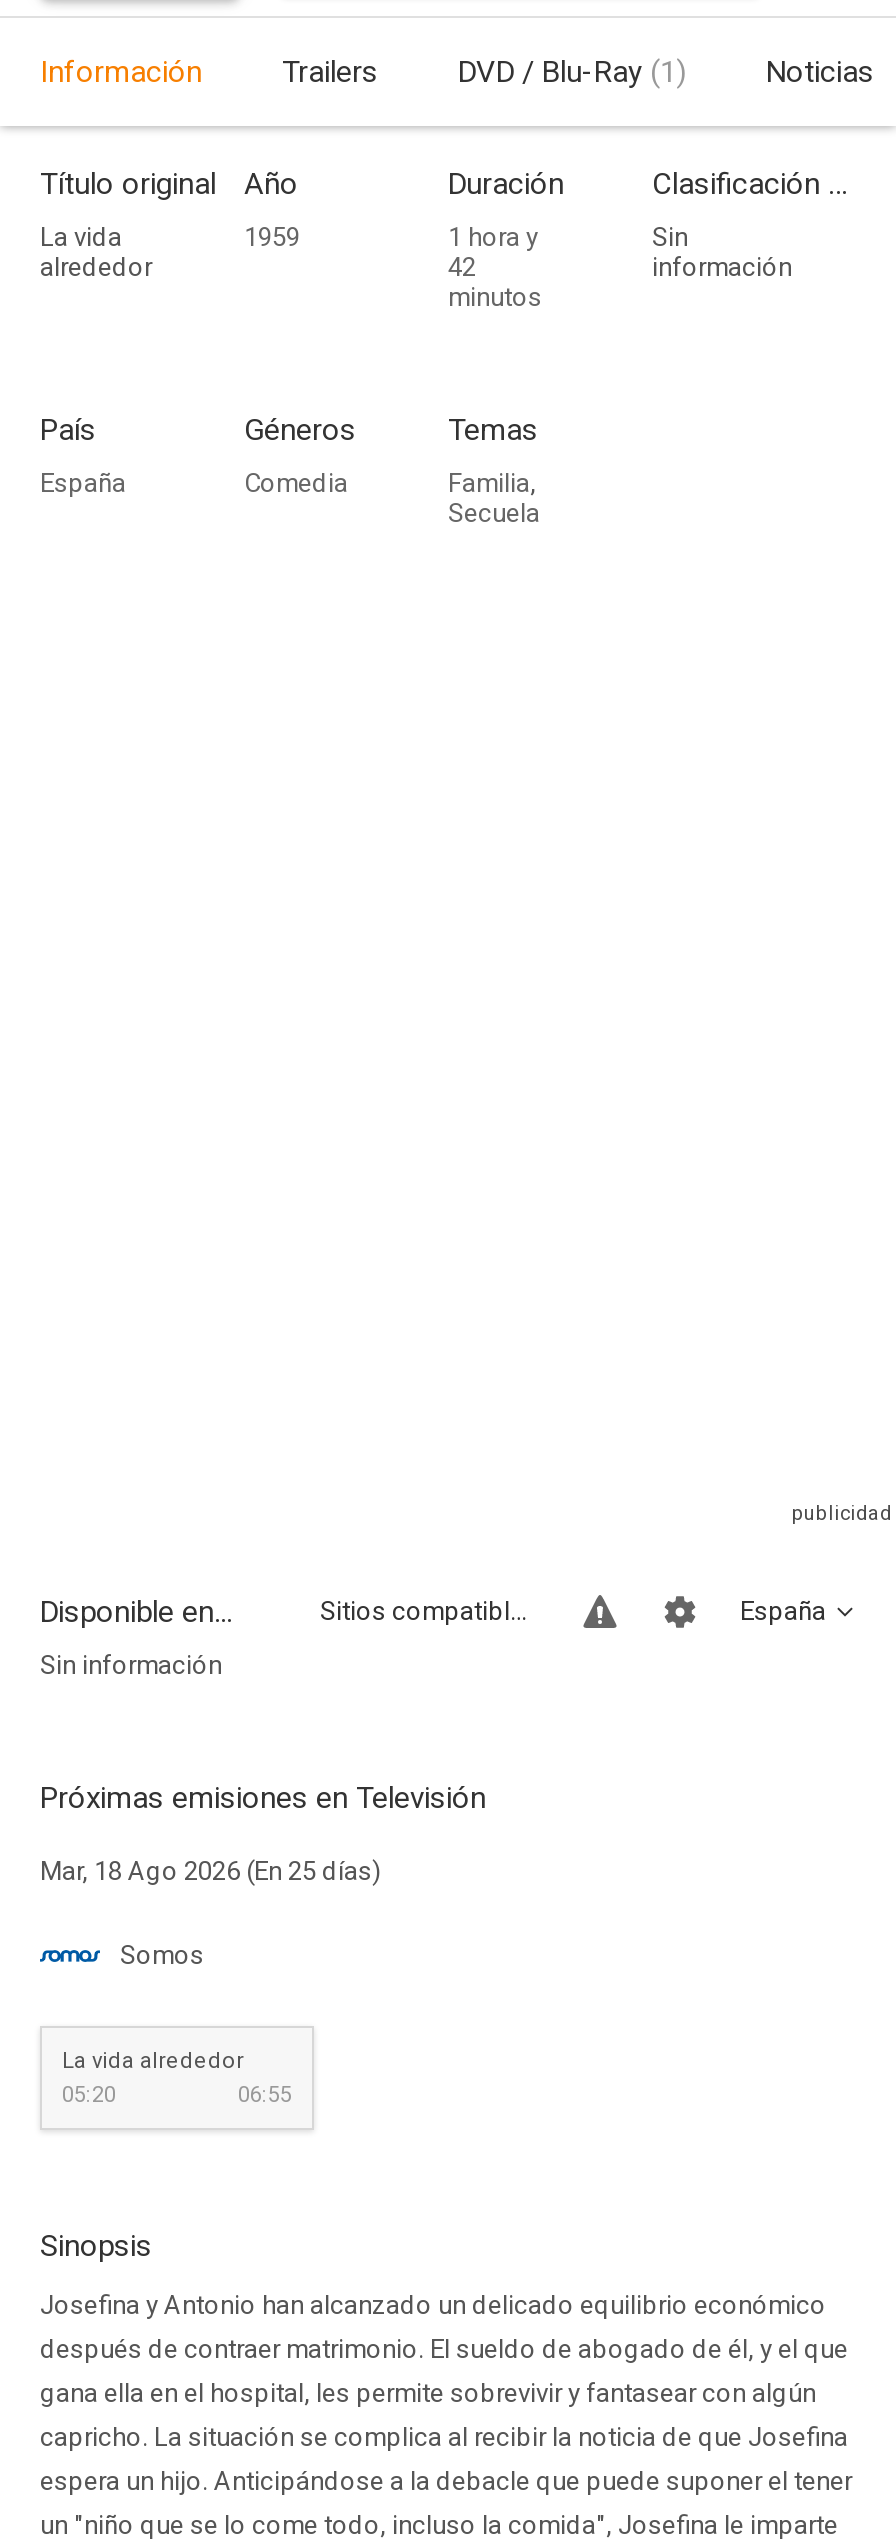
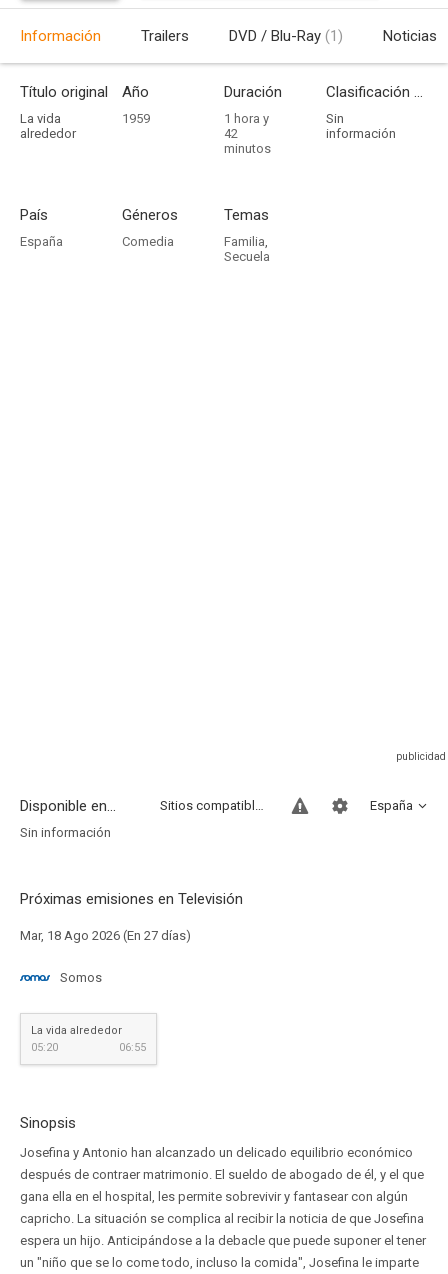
[40,1856,382,1886] Mar, 18 Ago 2026 (En 25 días) -> [20,928,191,943] Mar, 18 Ago 2026 (En 27 días)

